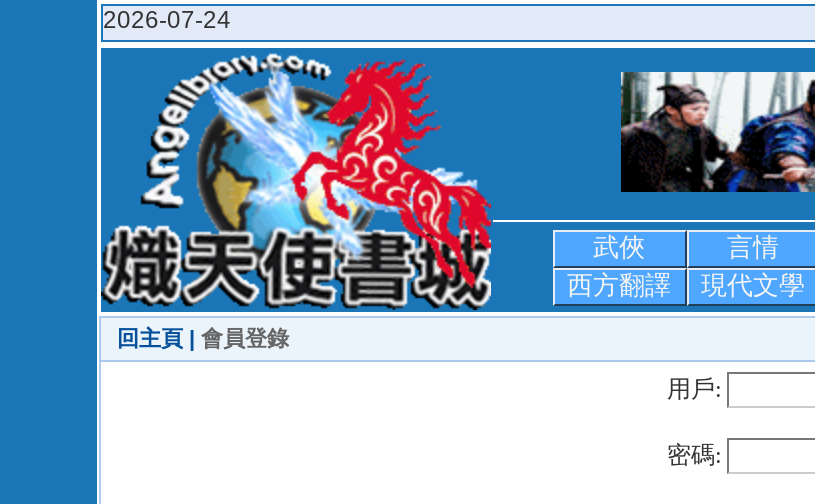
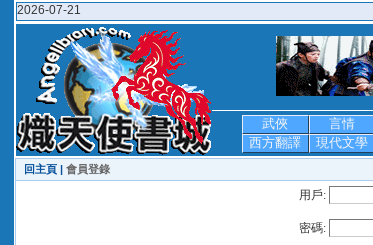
[103,6,231,34] 2026-07-24 -> [17,3,81,17] 2026-07-21

